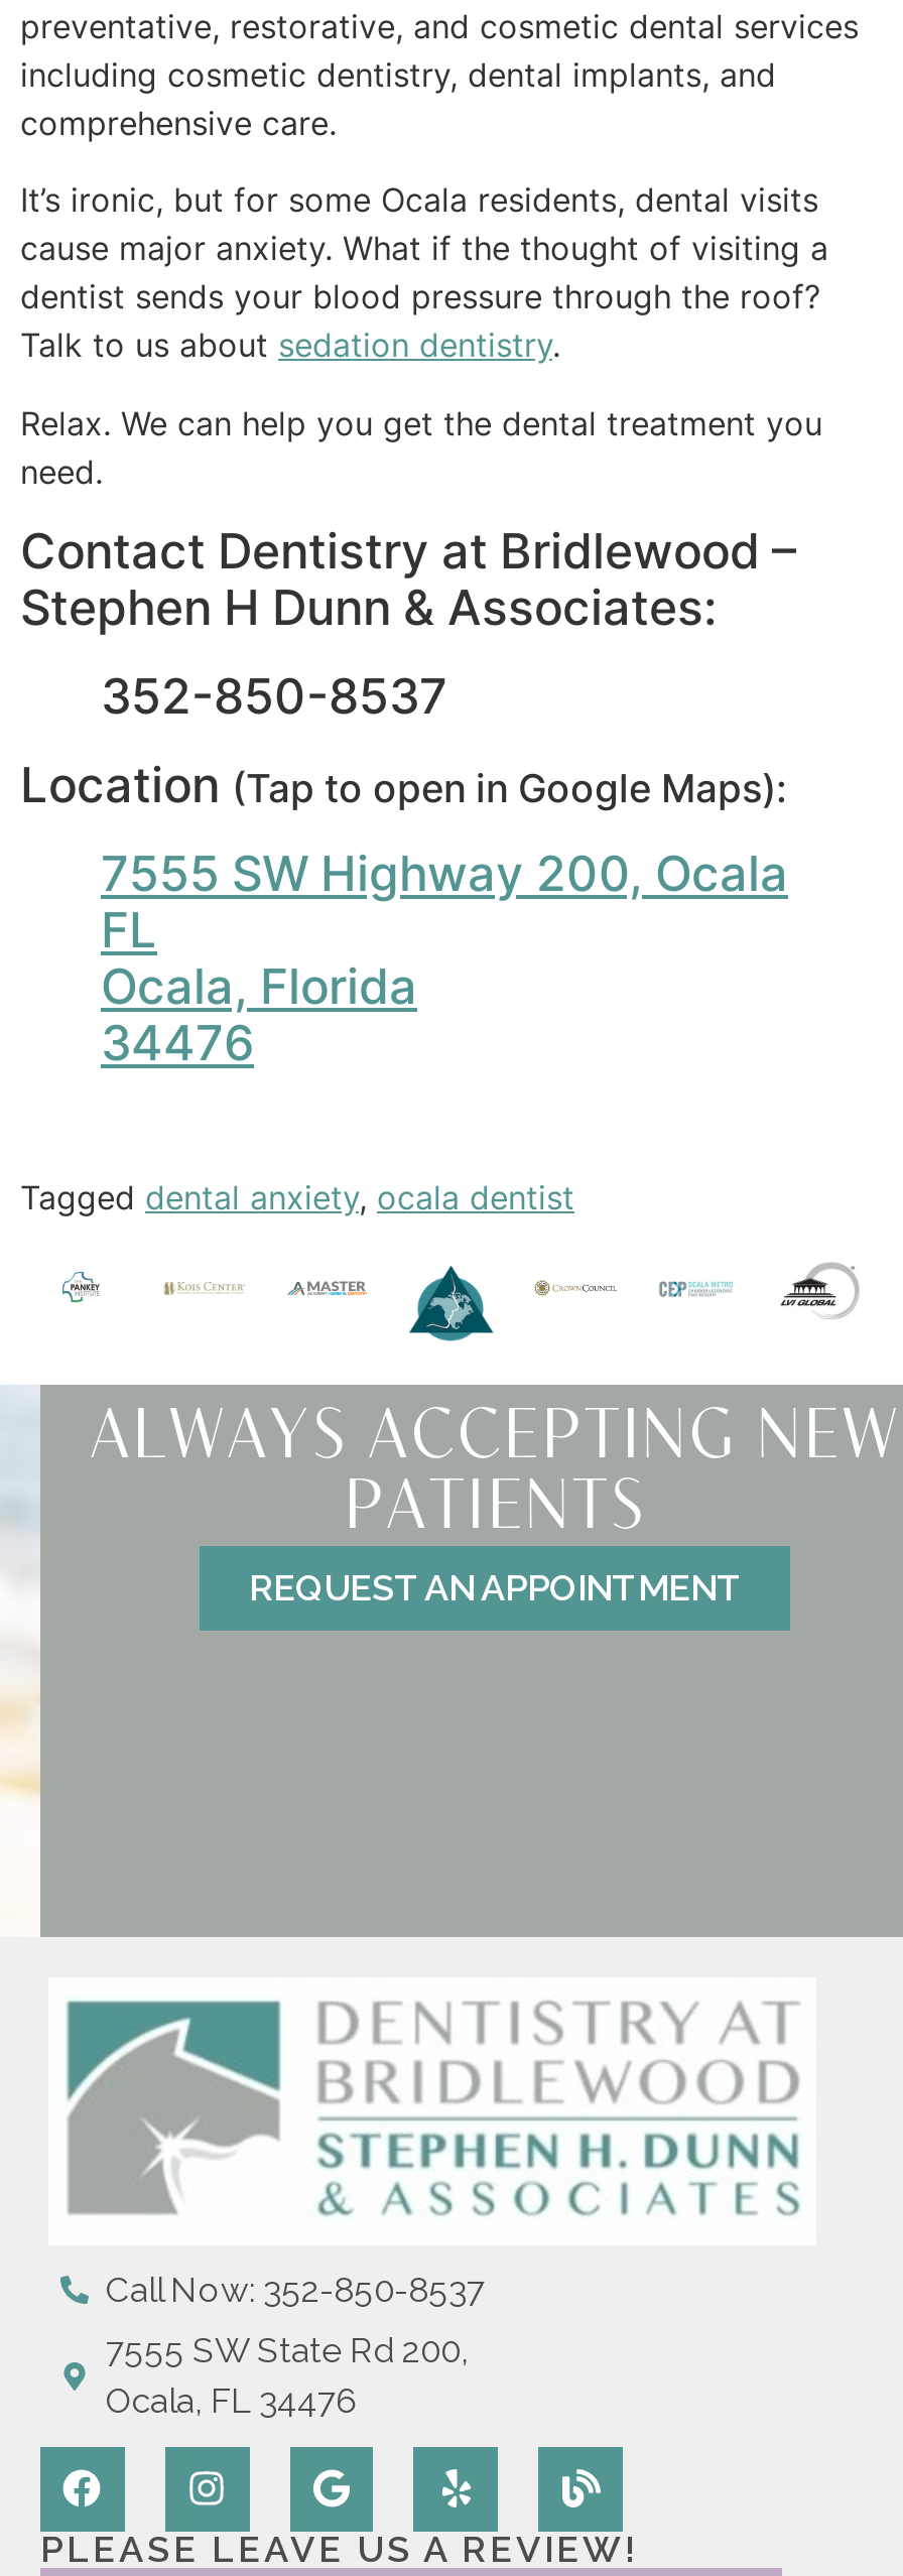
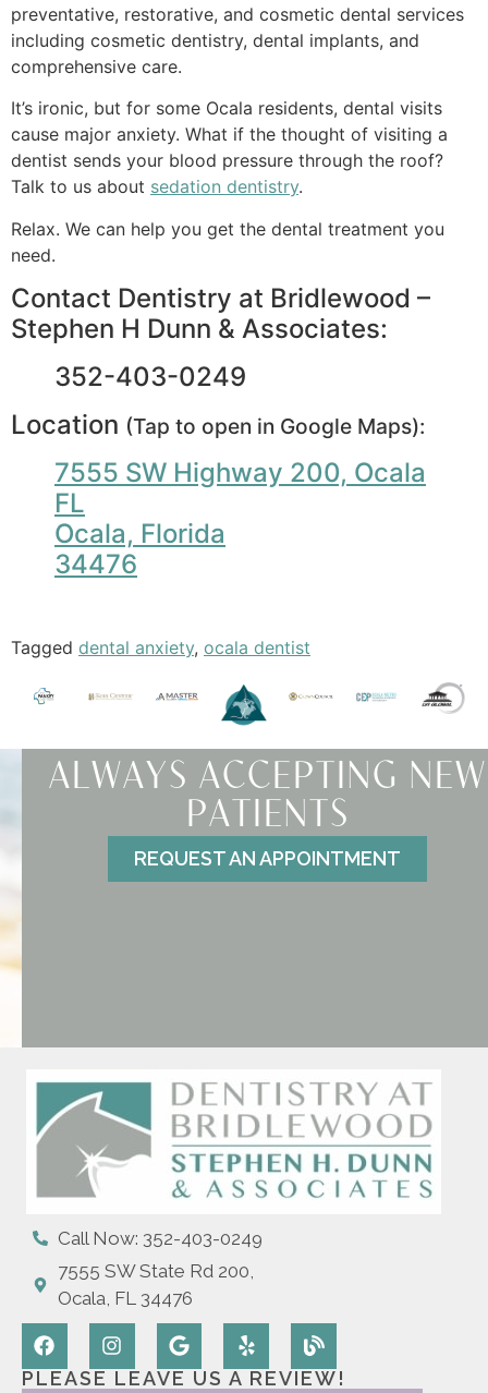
[101,668,447,726] 352-850-8537 -> [54,361,246,393] 352-403-0249
[106,2269,485,2309] Call Now: 352-850-8537 -> [57,1227,262,1249] Call Now: 352-403-0249

